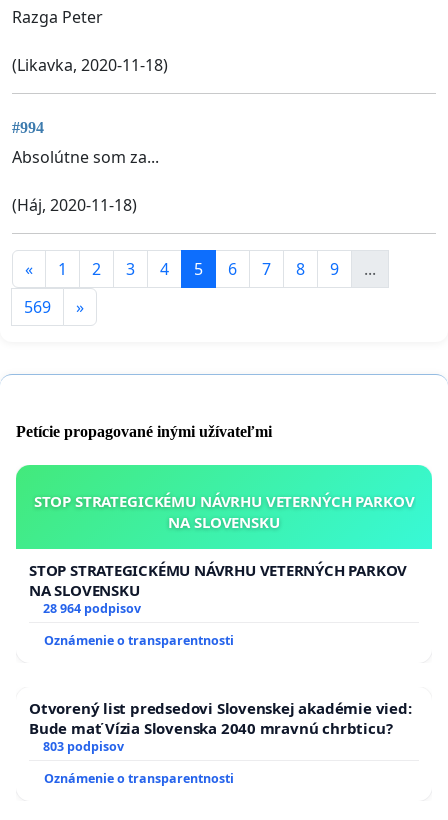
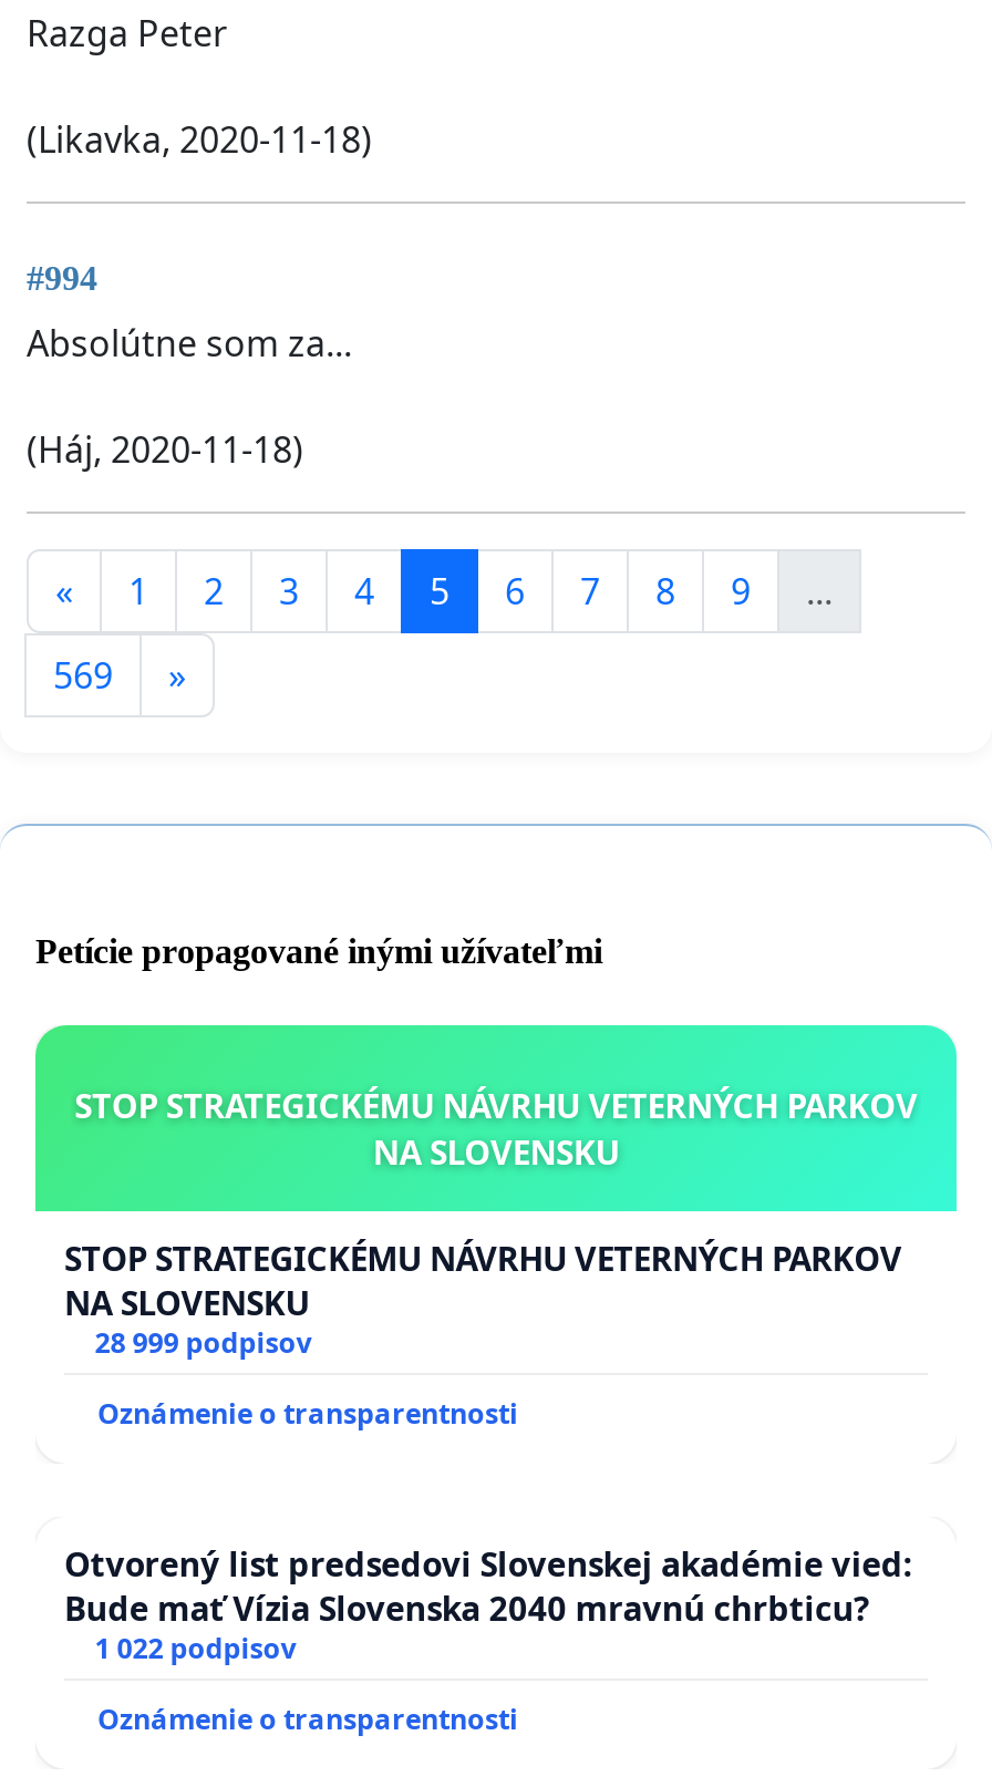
[43,600,141,617] 28 964 podpisov -> [95,1324,312,1362] 28 999 podpisov
[43,738,124,755] 803 podpisov -> [95,1630,296,1668] 1 022 podpisov

